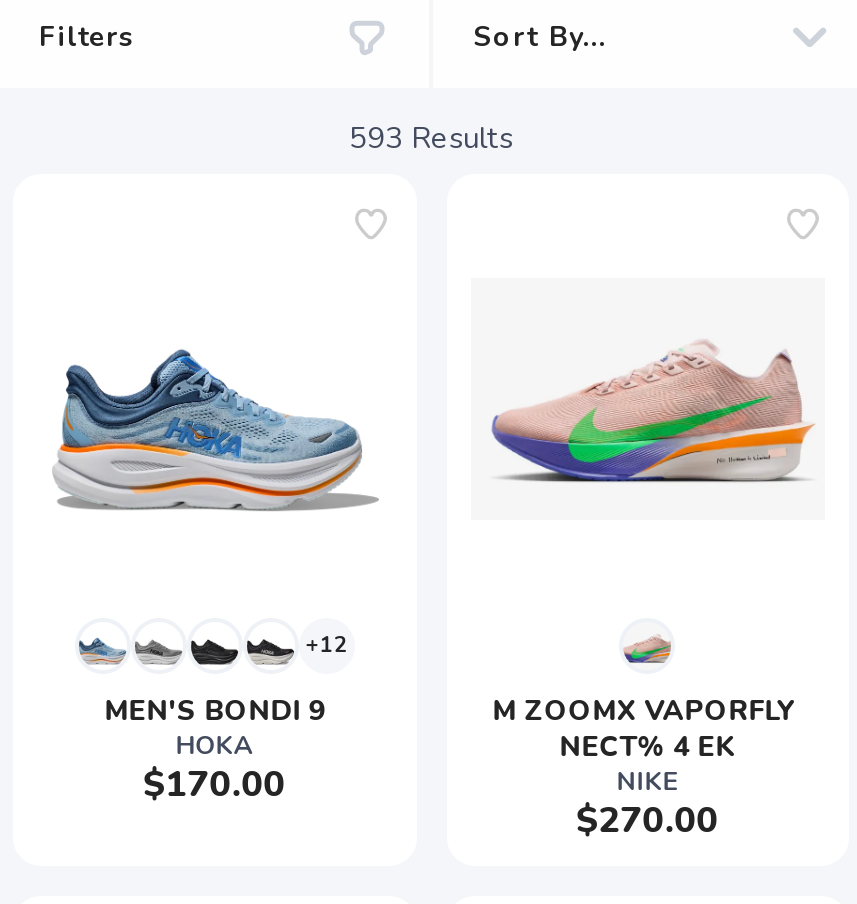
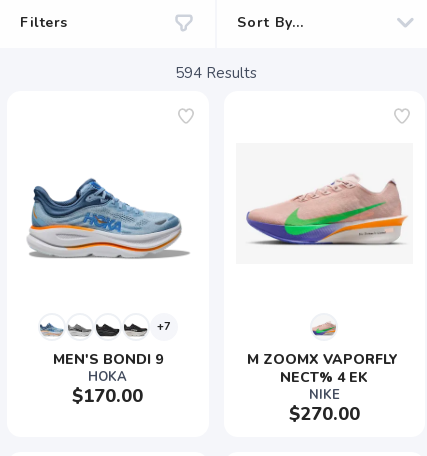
[349,118,513,158] 593 Results -> [175,63,257,83] 594 Results
[305,630,347,660] +12 -> [157,319,171,334] +7

